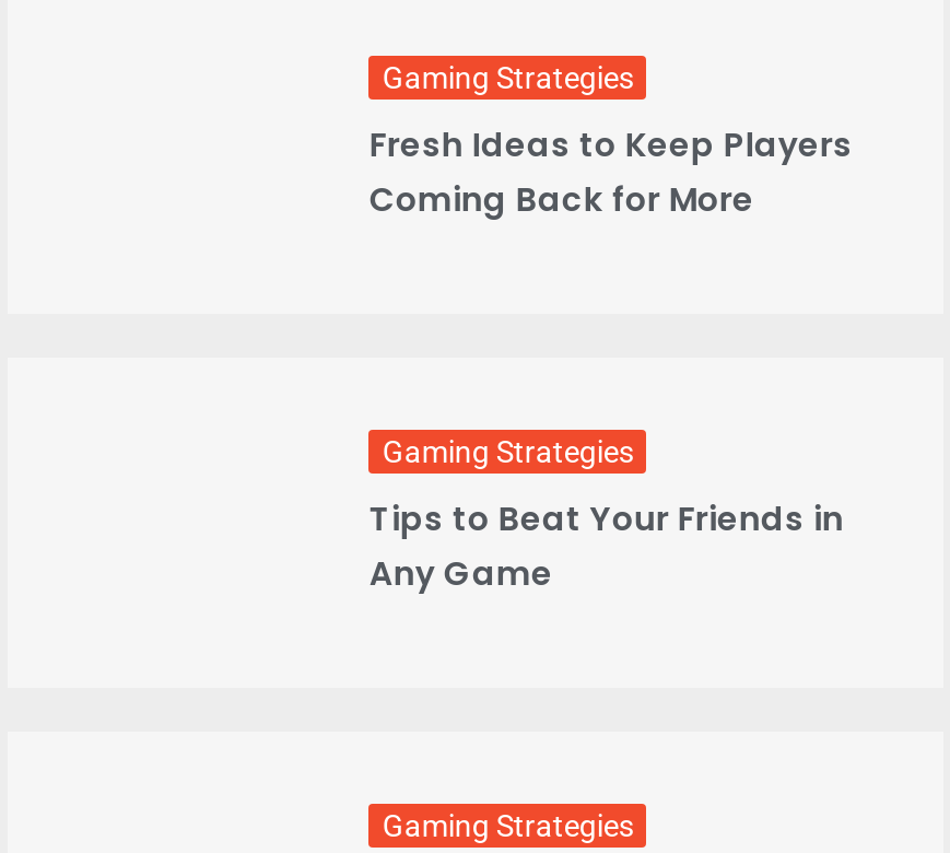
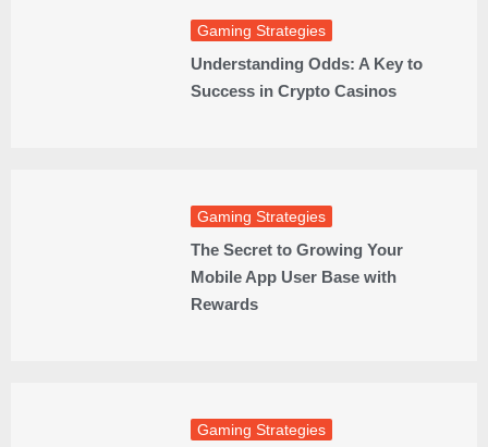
[369,122,852,223] Fresh Ideas to Keep Players | Coming Back for More -> [191,54,423,100] Understanding Odds: A Key to | Success in Crypto Casinos
[369,496,844,597] Tips to Beat Your Friends in | Any Game -> [191,240,403,313] The Secret to Growing Your | Mobile App User Base with | Rewards

